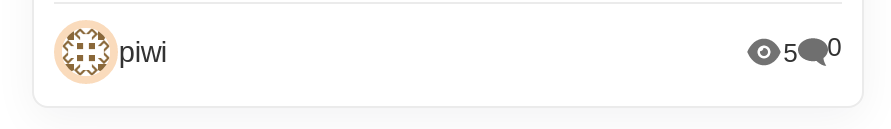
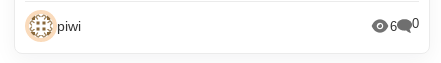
[783,33,841,68] 5 0 -> [390,16,419,34] 6 0

